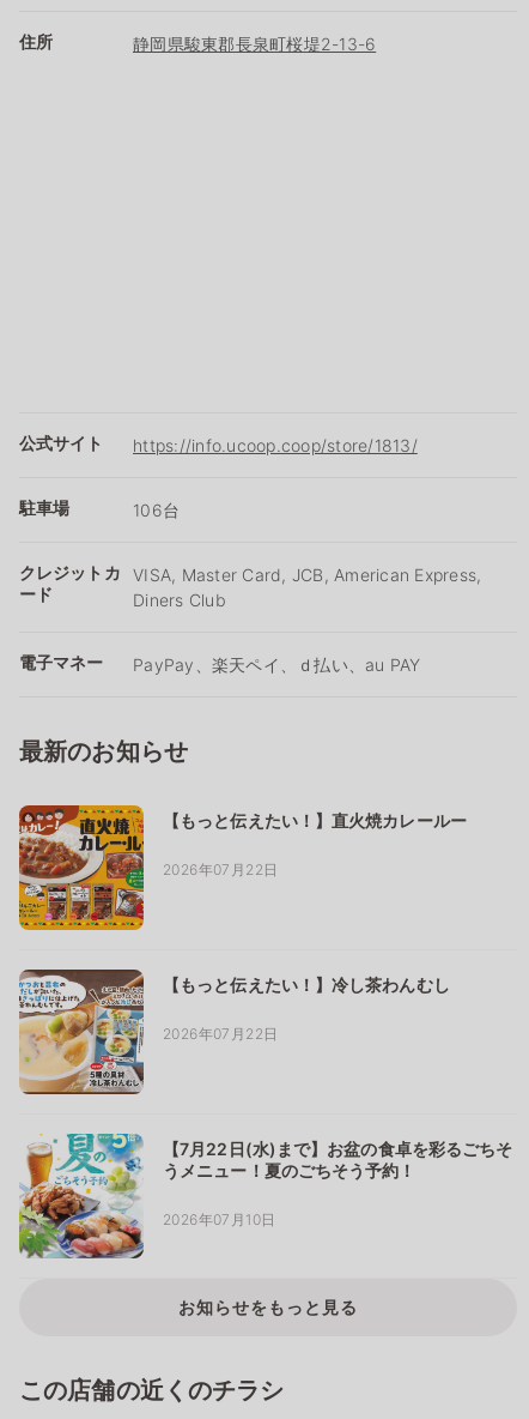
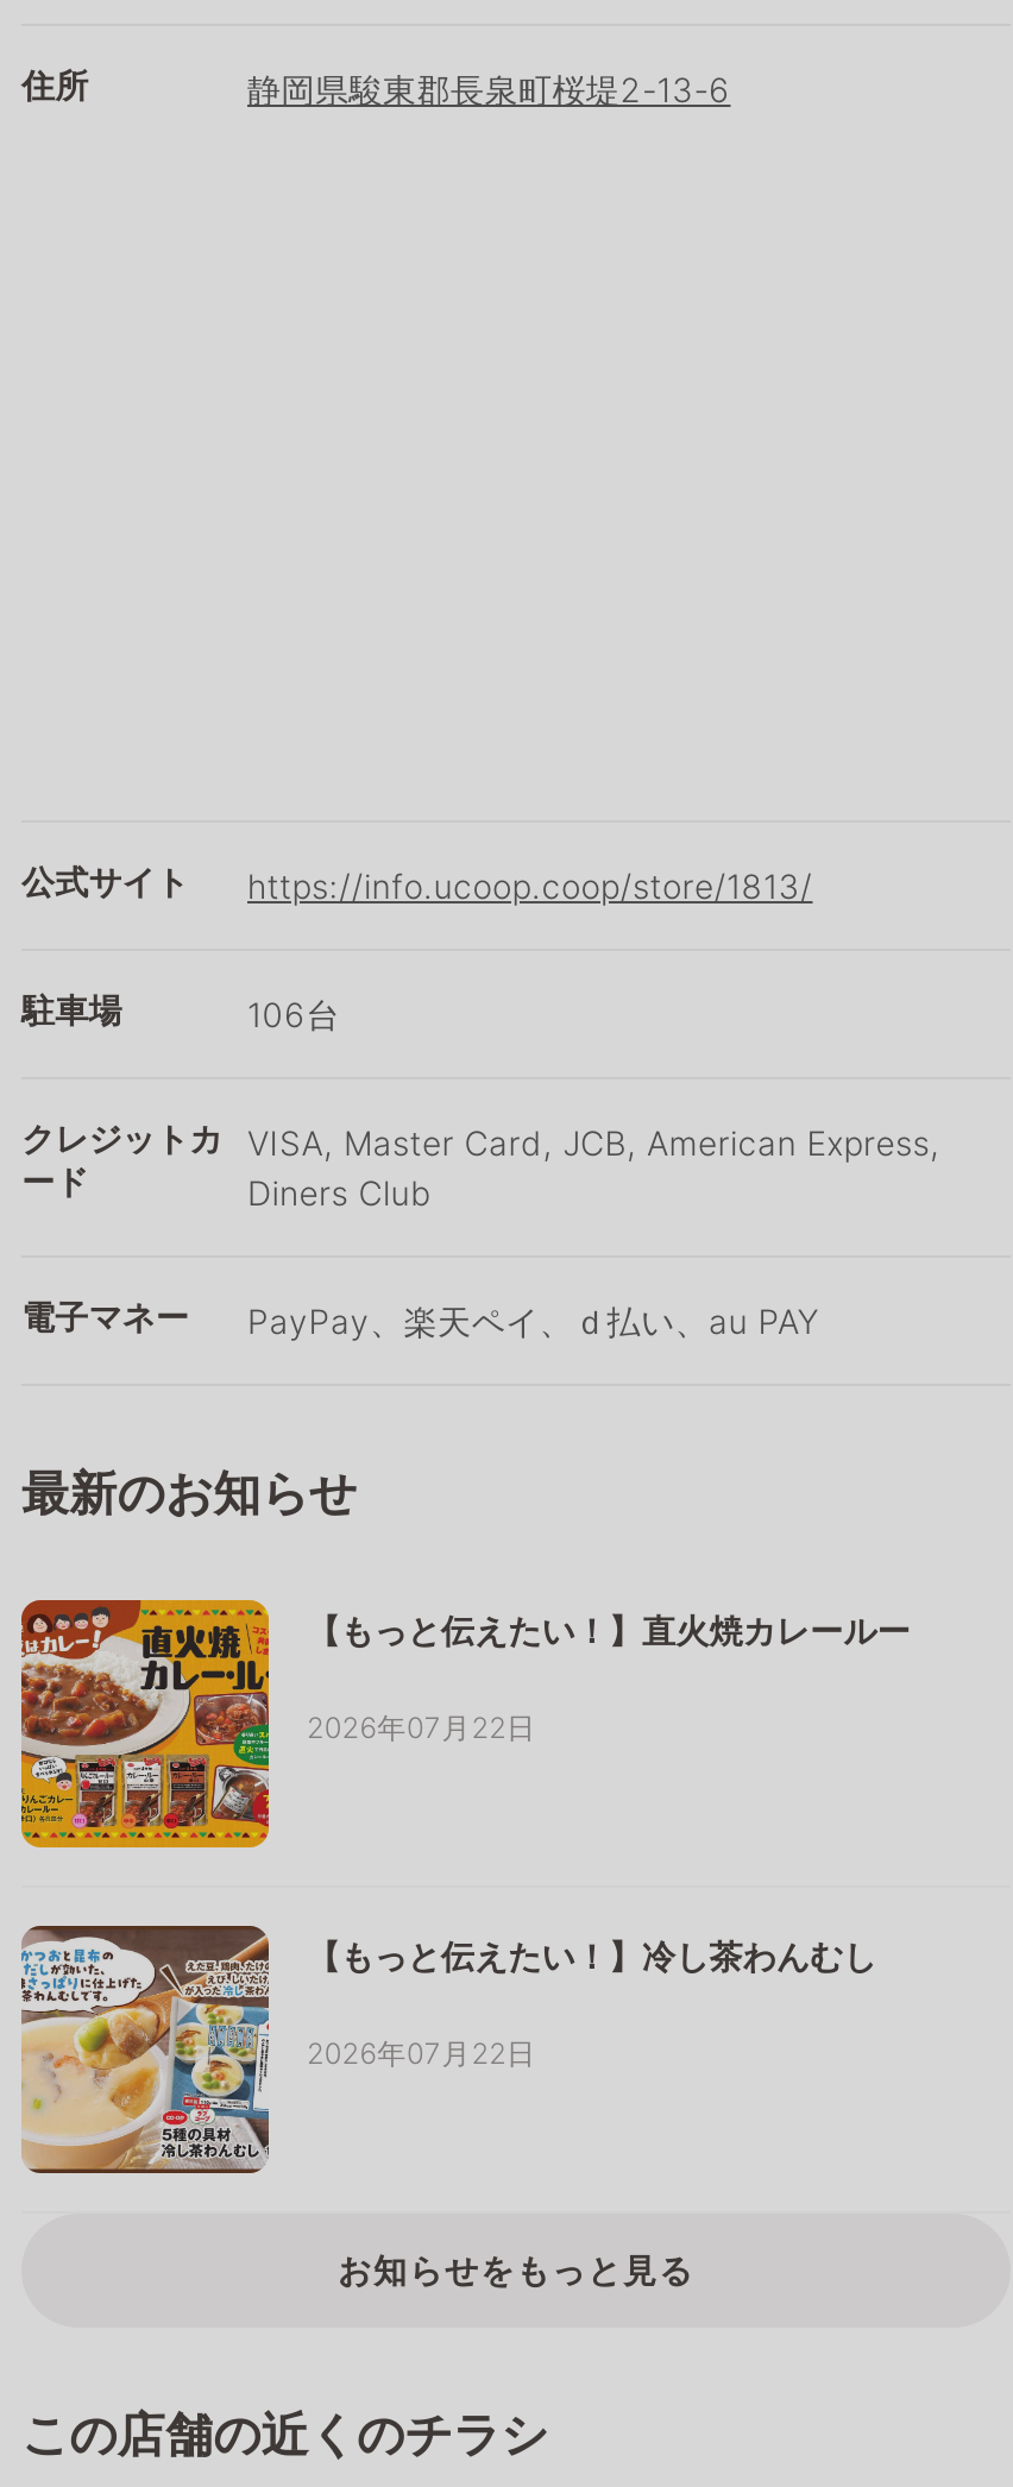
[18,1133,513,1260] [image] | 【7月22日(水)まで】お盆の食卓を彩るごちそ | うメニュー！夏のごちそう予約！ | 2026年07月10日 -> none

